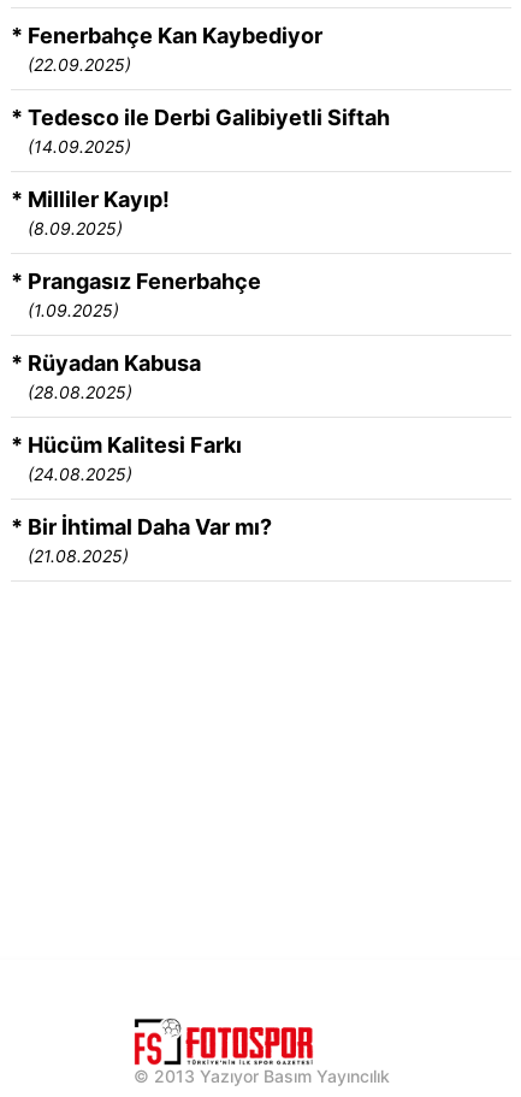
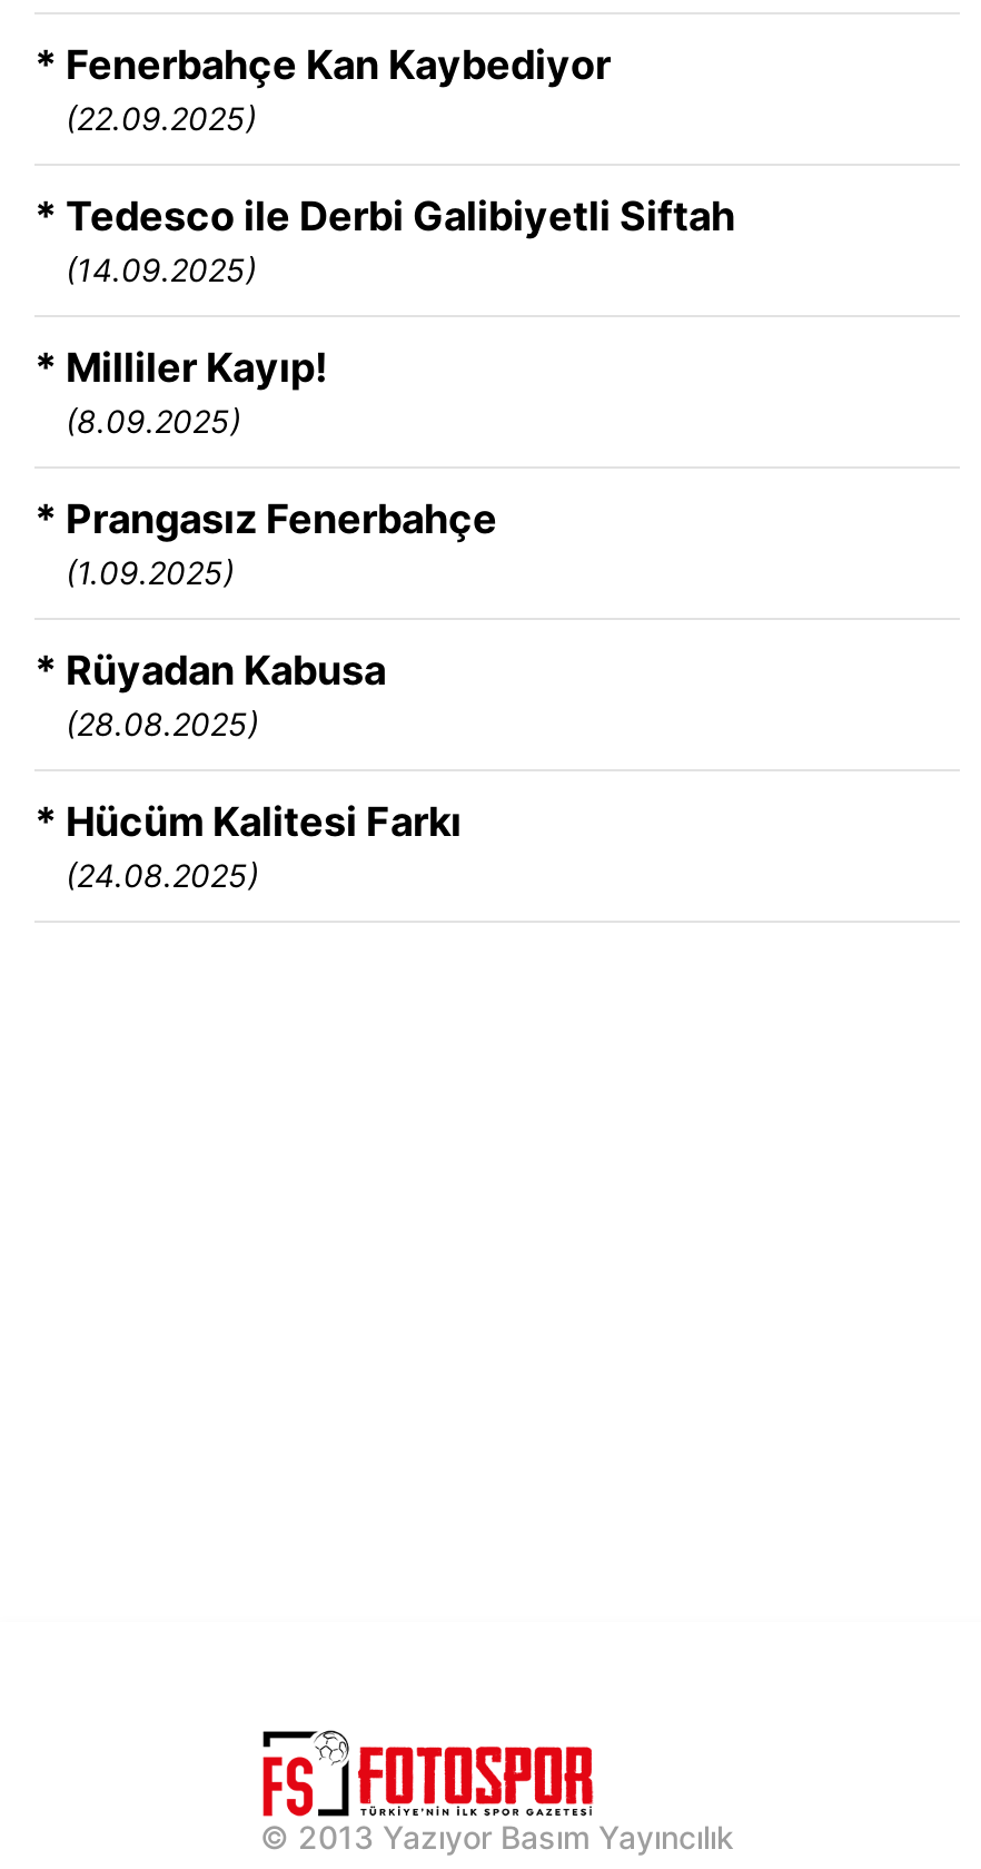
[11,514,272,565] * Bir İhtimal Daha Var mı? | (21.08.2025) -> none

